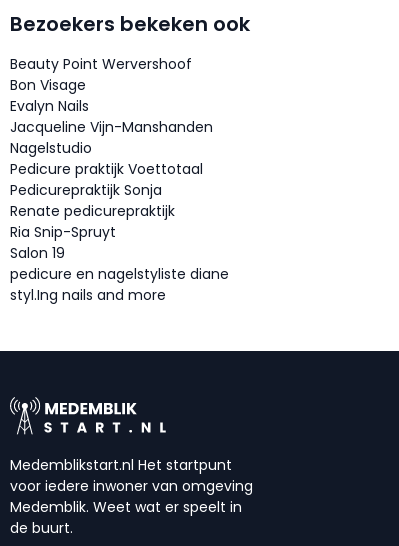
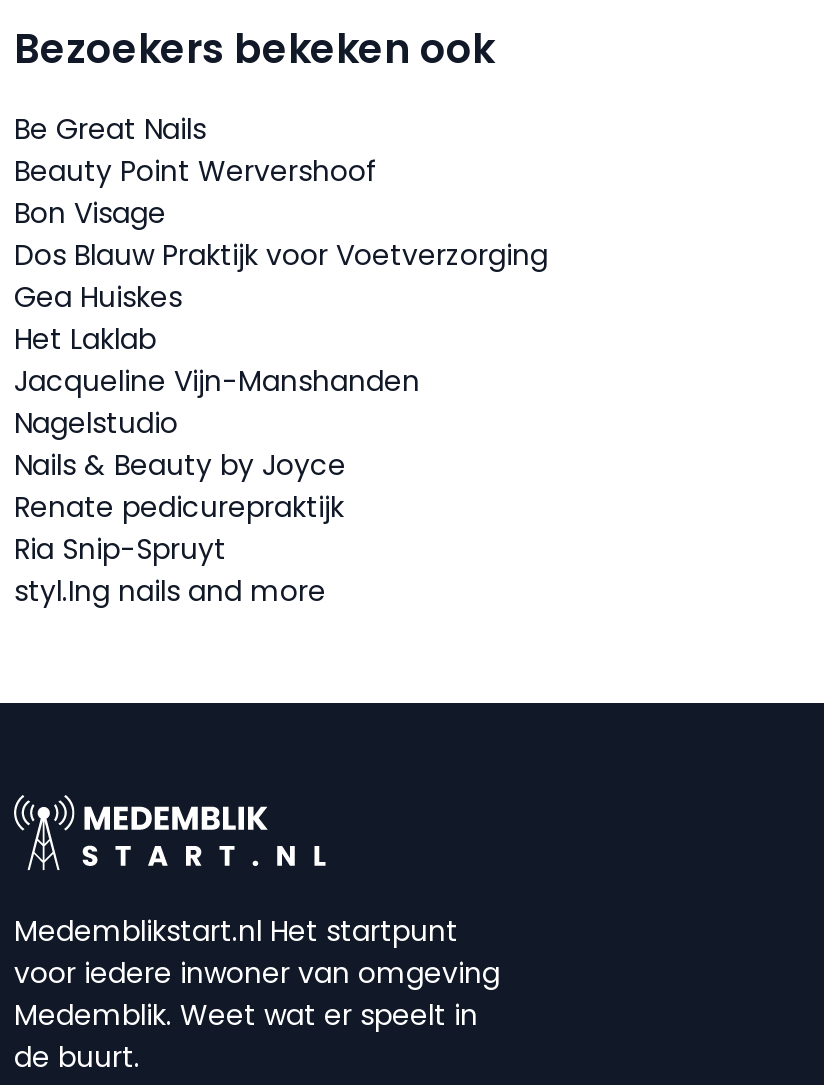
none -> [14,109,206,149] Be Great Nails
moved [10,54,192,95] -> [14,151,378,233]: Beauty Point Wervershoof | Bon Visage
[10,96,89,116] Evalyn Nails -> [14,235,548,359] Dos Blauw Praktijk voor Voetverzorging | Gea Huiskes | Het Laklab
moved [10,117,213,158] -> [14,361,420,443]: Jacqueline Vijn-Manshanden | Nagelstudio
[10,159,203,200] Pedicure praktijk Voettotaal | Pedicurepraktijk Sonja -> [14,445,346,485] Nails & Beauty by Joyce
moved [10,201,175,242] -> [14,487,344,569]: Renate pedicurepraktijk | Ria Snip-Spruyt
[10,243,229,284] Salon 19 | pedicure en nagelstyliste diane -> none

